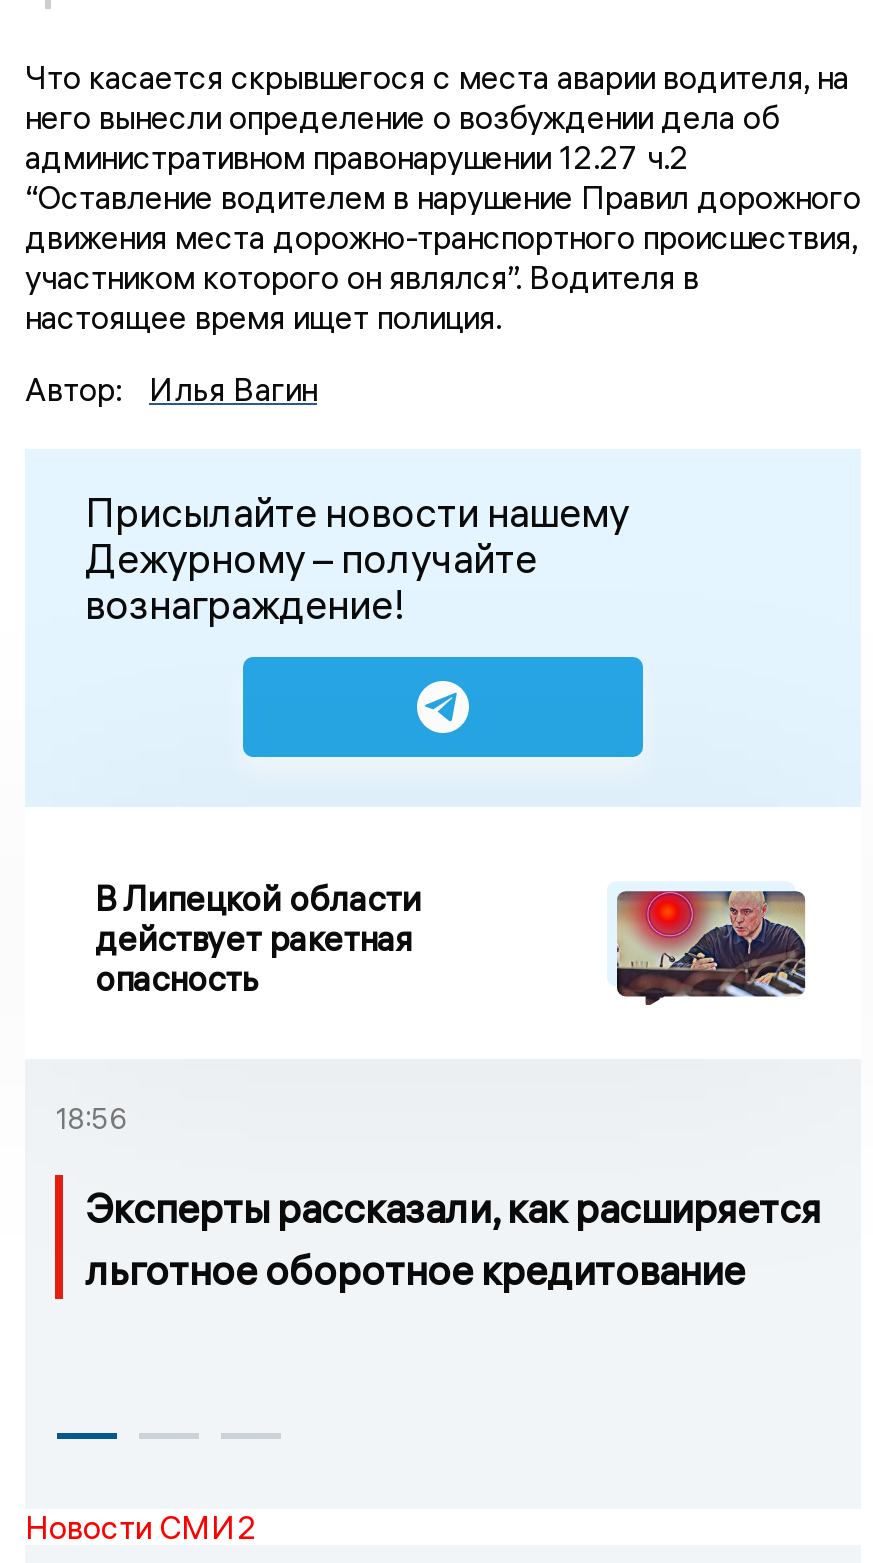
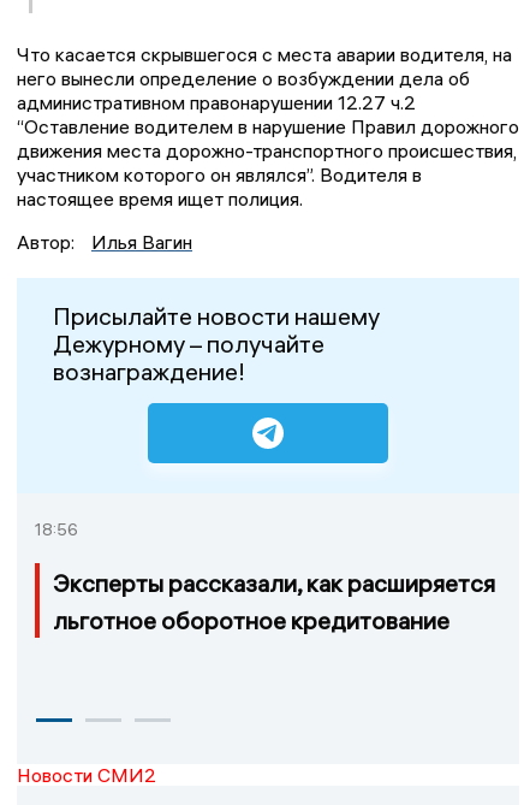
[95,877,421,999] В Липецкой области | действует ракетная | опасность -> none
[615,889,807,1007] [image] -> none

